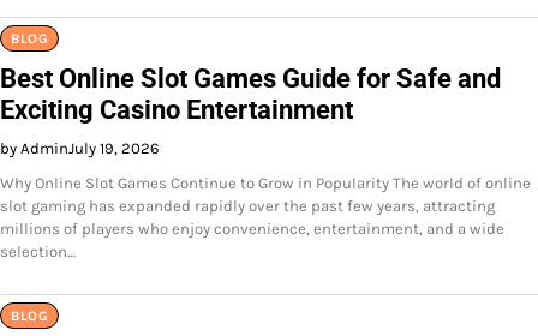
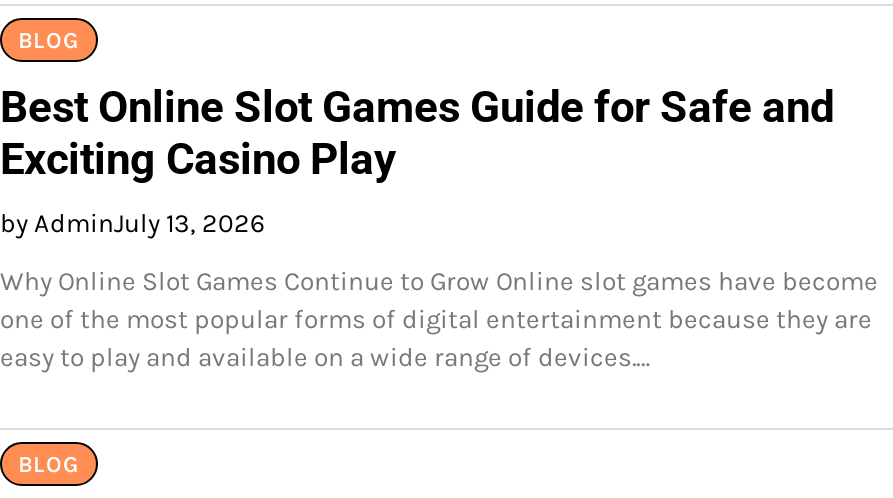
[0,95,353,125] Exciting Casino Entertainment -> [0,134,396,184] Exciting Casino Play
[0,139,160,157] by AdminJuly 19, 2026 -> [0,208,266,238] by AdminJuly 13, 2026
[0,174,531,260] Why Online Slot Games Continue to Grow in Popularity The world of online | slot gaming has expanded rapidly over the past few years, attracting | millions of players who enjoy convenience, entertainment, and a wide | selection… -> [0,266,878,372] Why Online Slot Games Continue to Grow Online slot games have become | one of the most popular forms of digital entertainment because they are | easy to play and available on a wide range of devices.…

